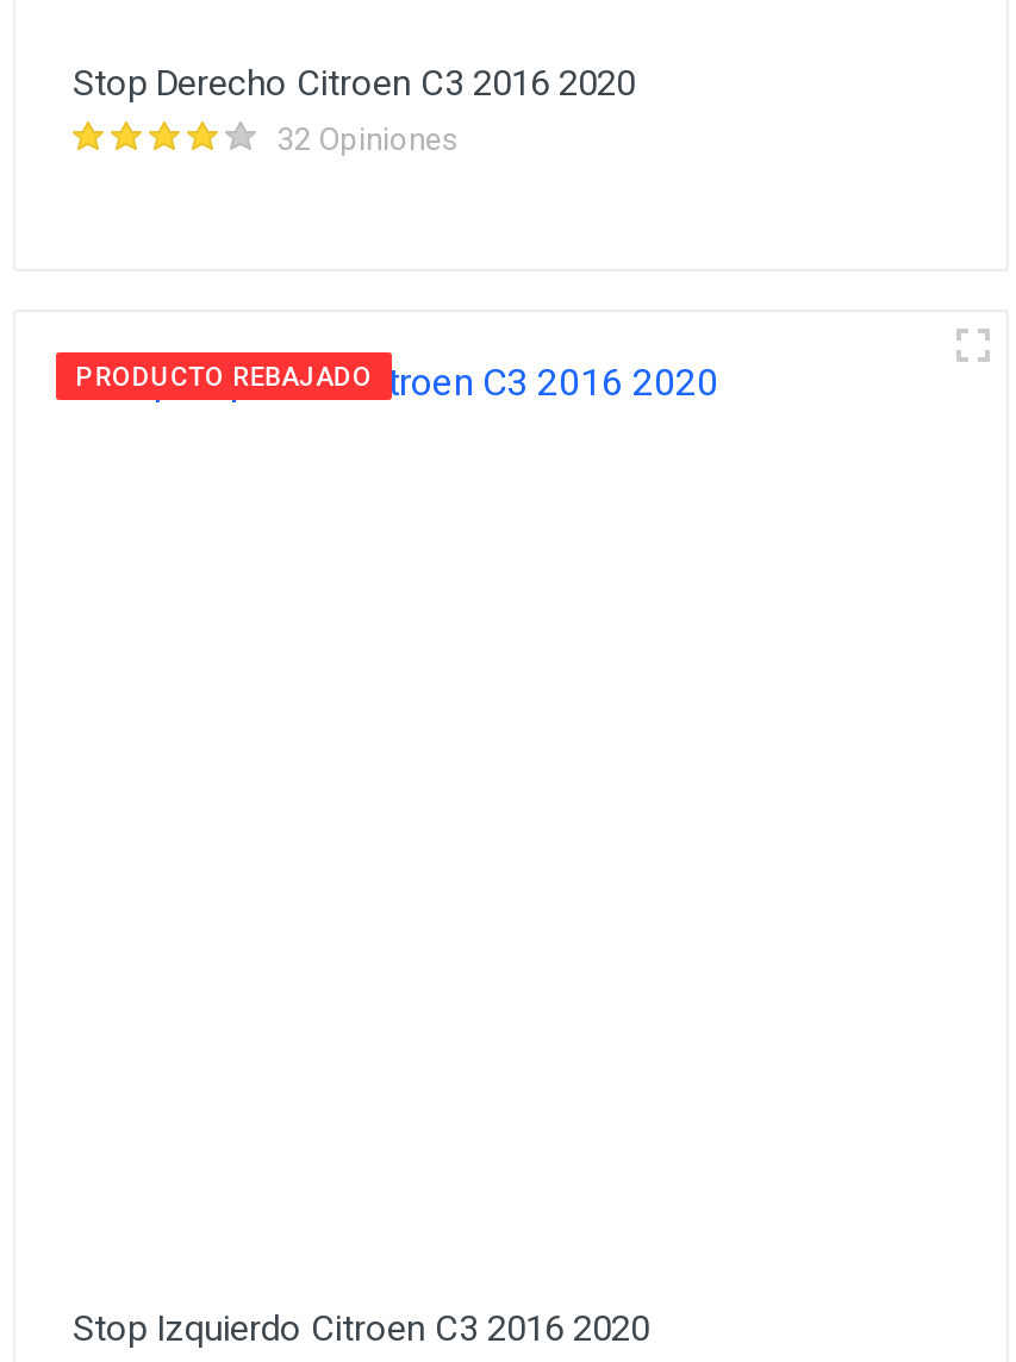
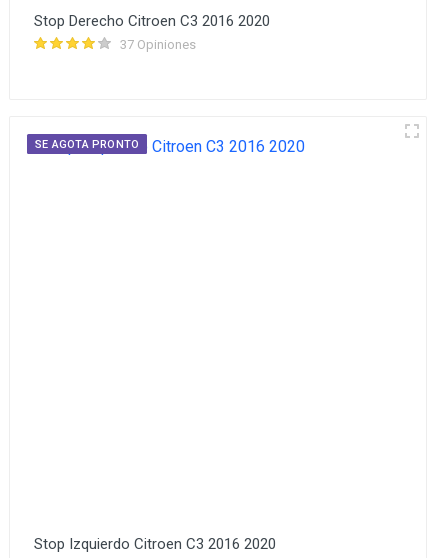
[278,121,459,157] 32 Opiniones -> [120,37,196,52] 37 Opiniones
[75,362,372,393] PRODUCTO REBAJADO -> [35,138,139,151] SE AGOTA PRONTO

